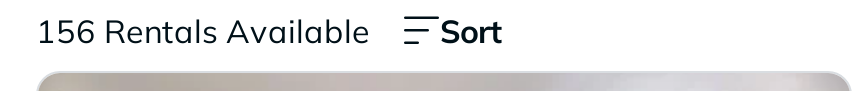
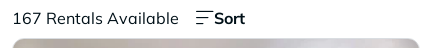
[36,11,370,51] 156 Rentals Available -> [12,8,179,28] 167 Rentals Available

